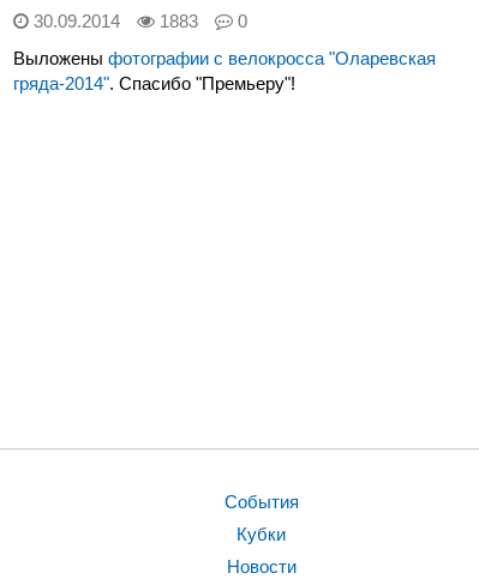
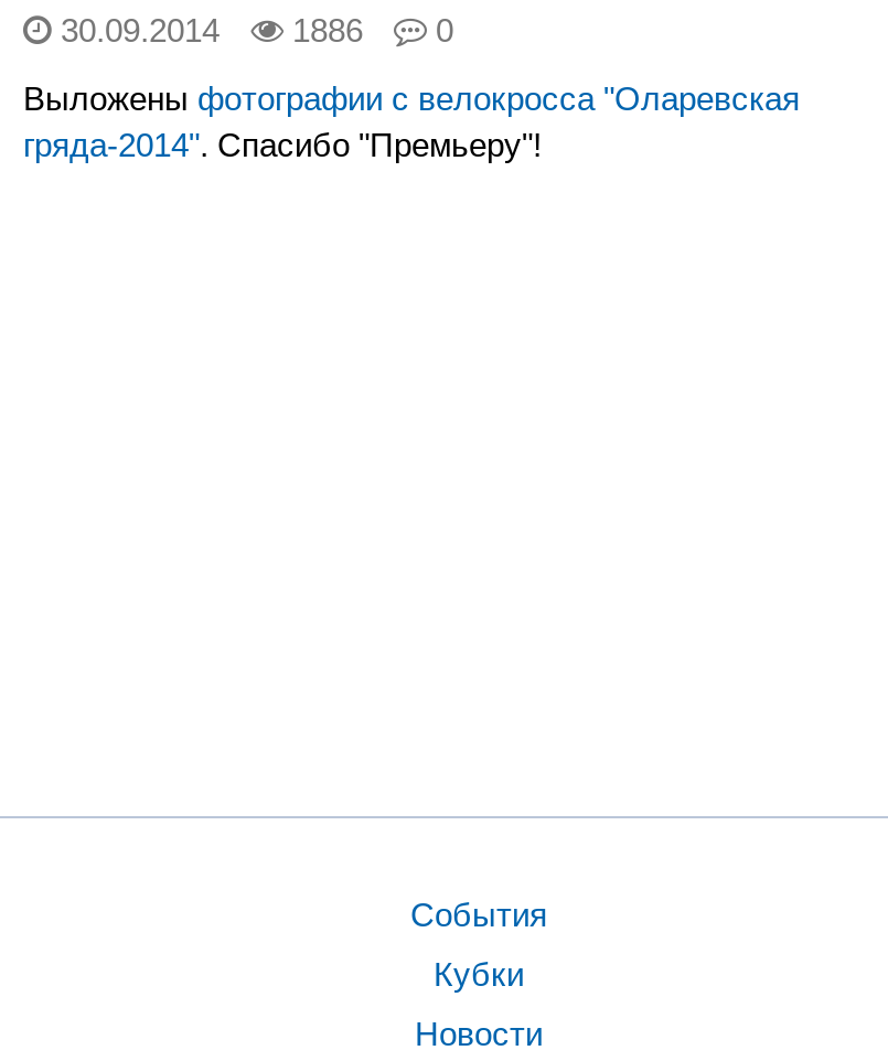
[34,10,247,31] 30.09.2014 1883 0 -> [61,10,453,47] 30.09.2014 1886 0

